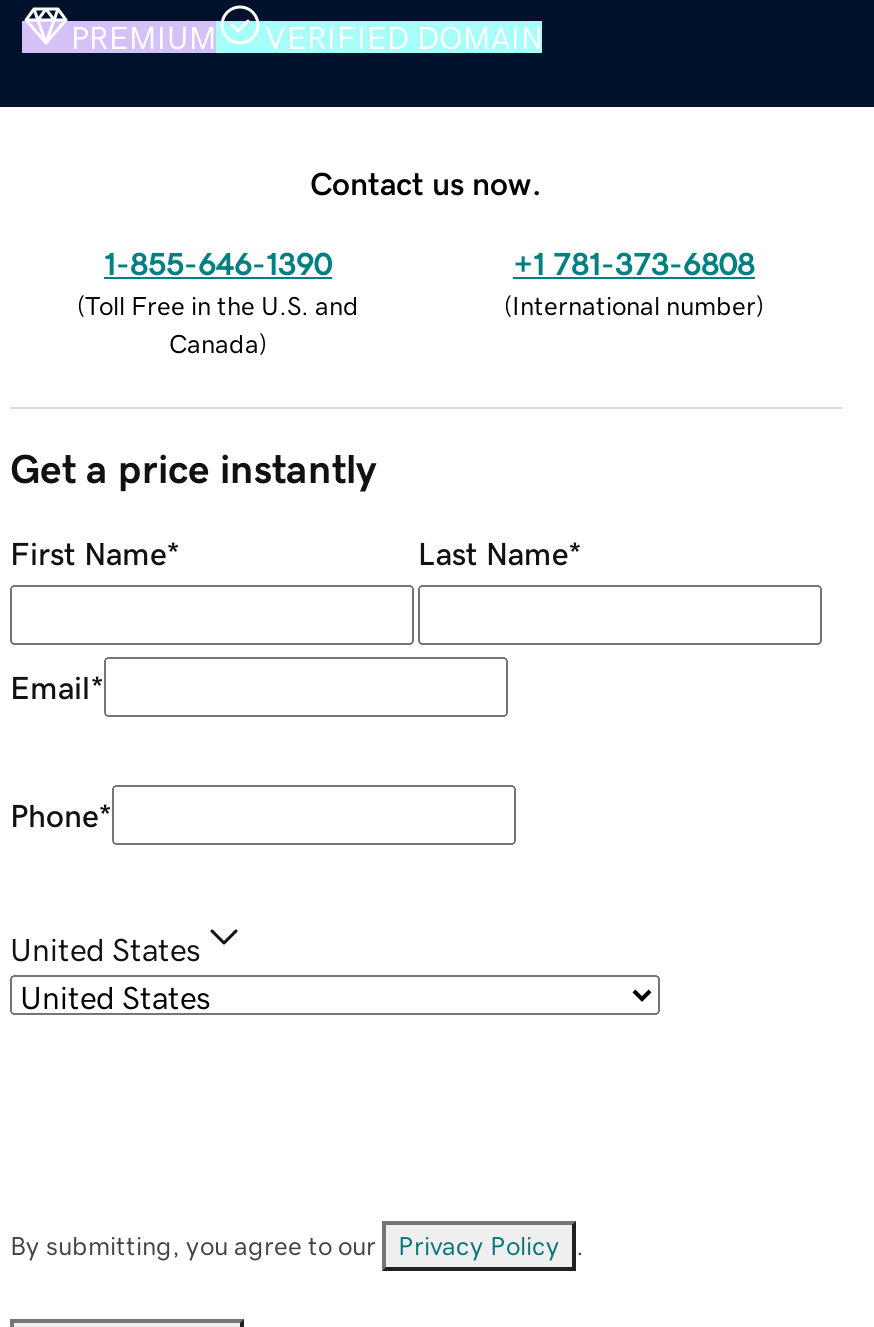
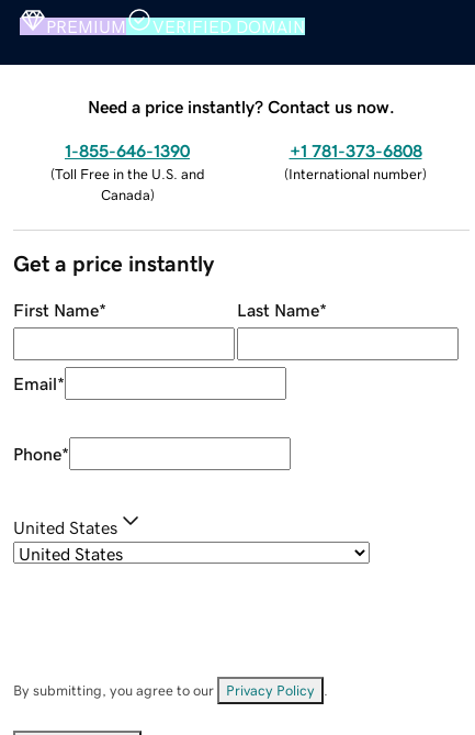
[310,166,542,198] Contact us now. -> [88,97,395,115] Need a price instantly? Contact us now.

